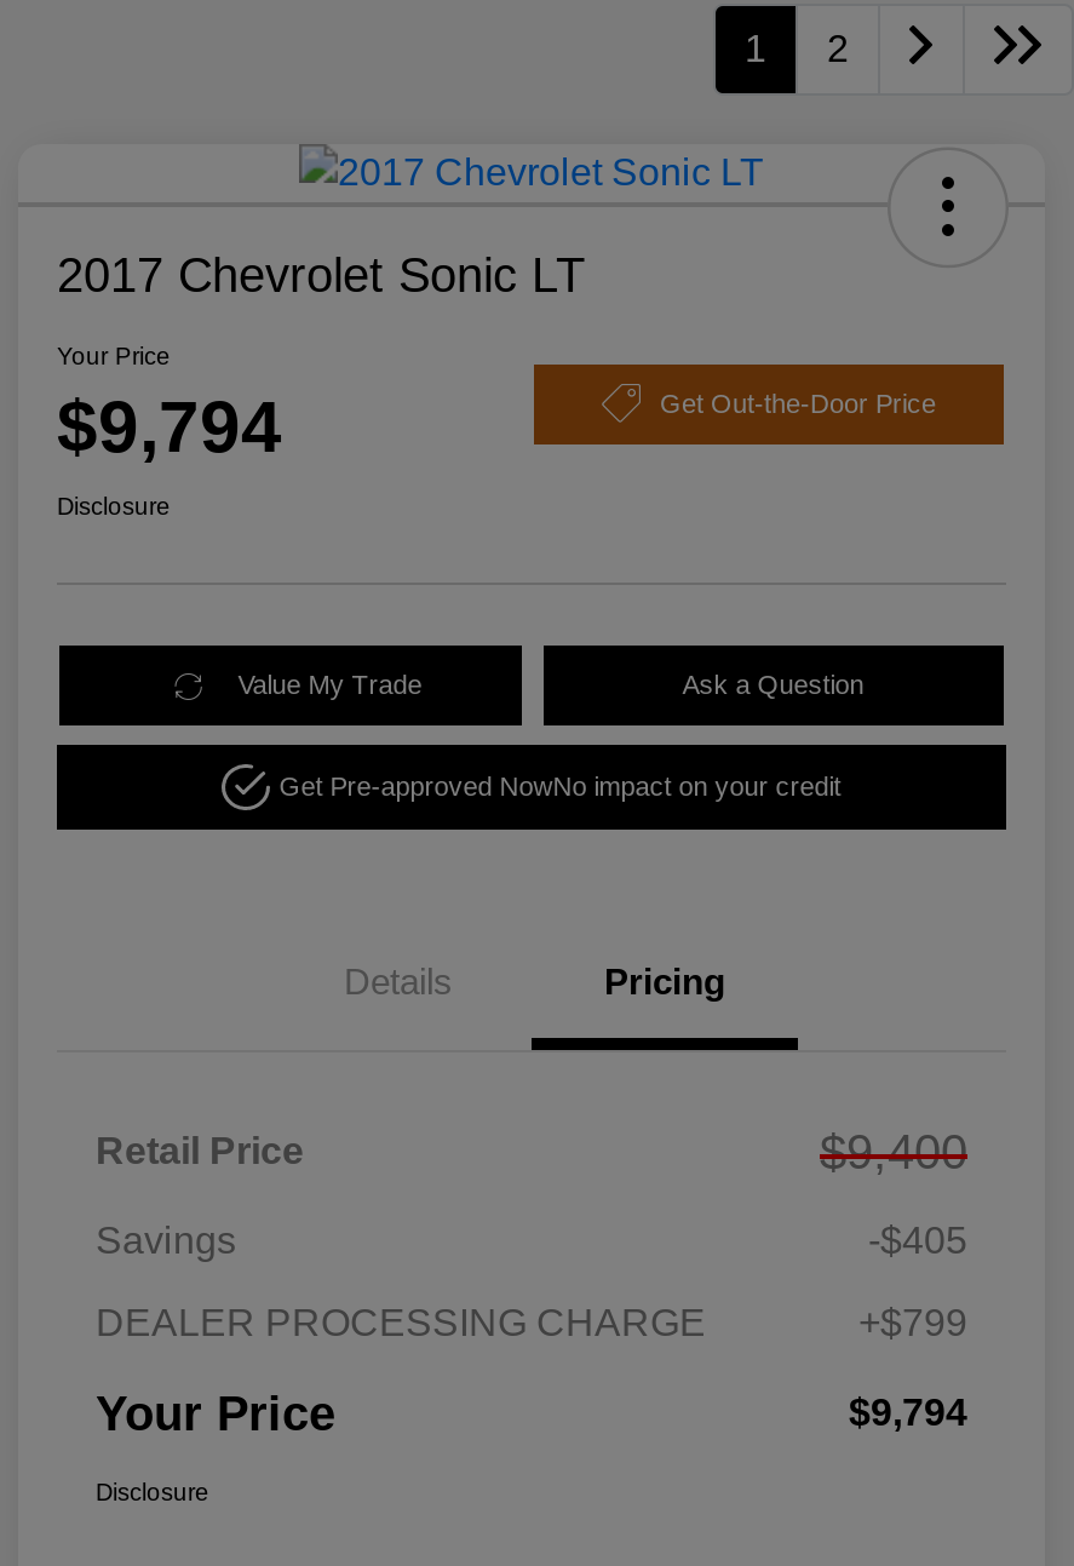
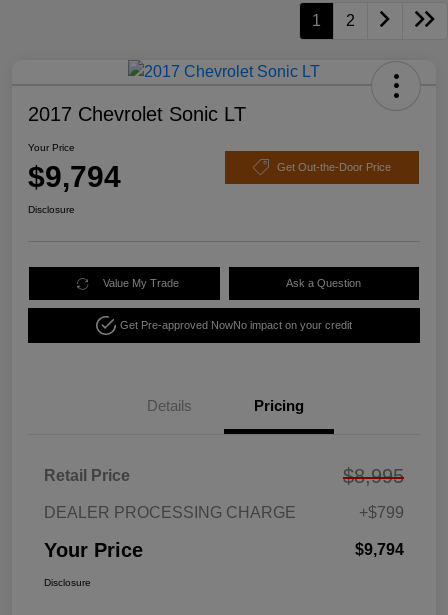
[96,1125,967,1261] $9,400 | Savings | -$405 -> [343,465,404,487] $8,995

